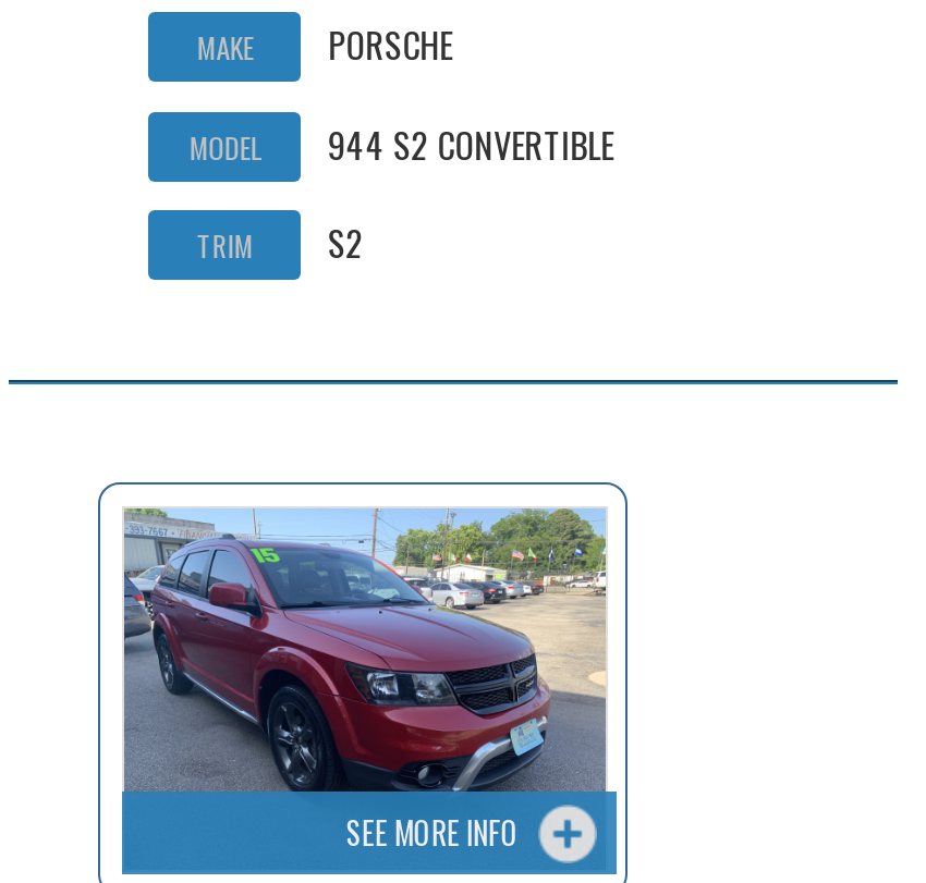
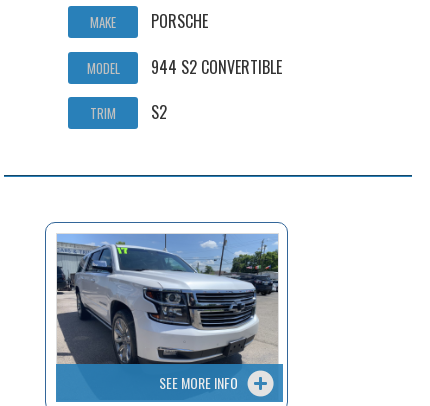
[122,506,608,792] [image] -> [56,233,279,365] [image]

